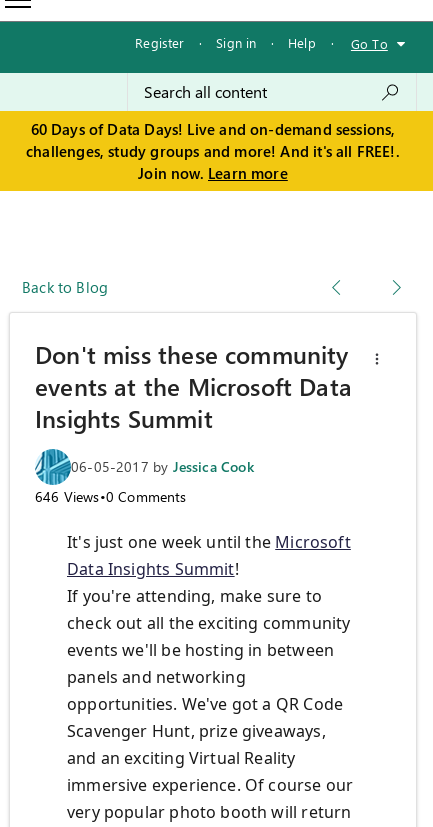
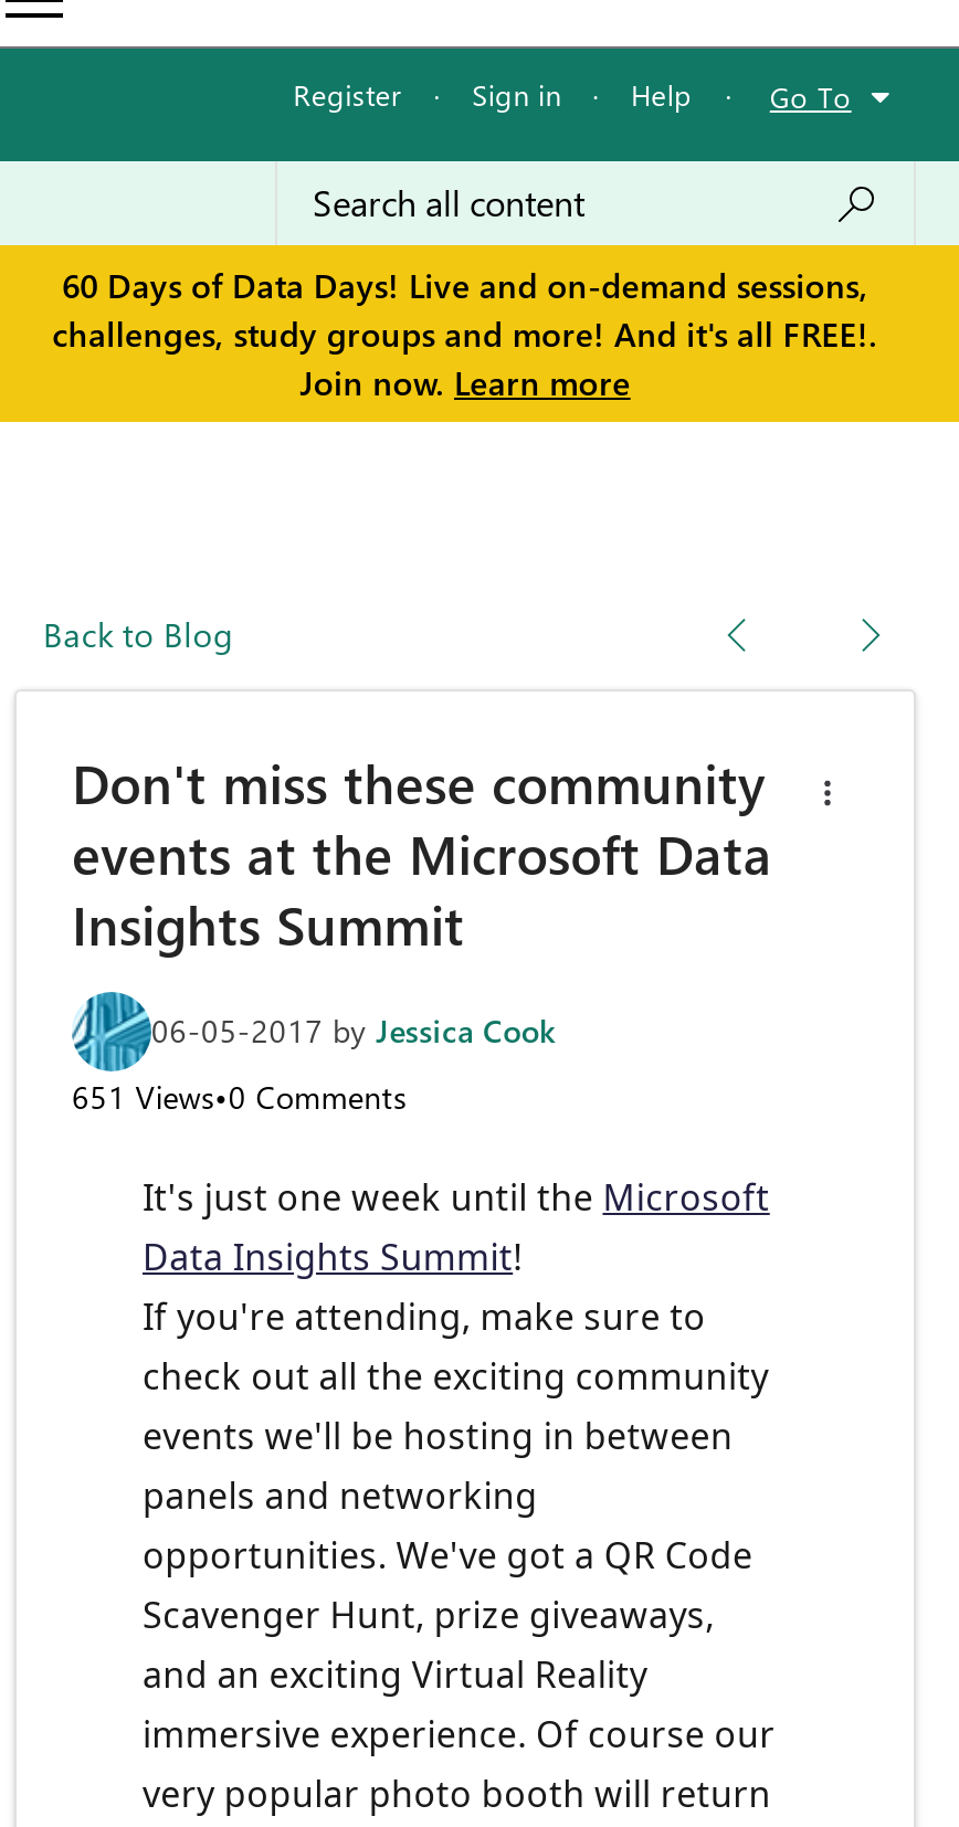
[35,487,187,506] 646 Views•0 Comments -> [72,1077,407,1119] 651 Views•0 Comments

